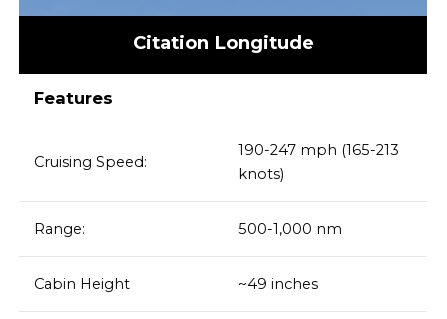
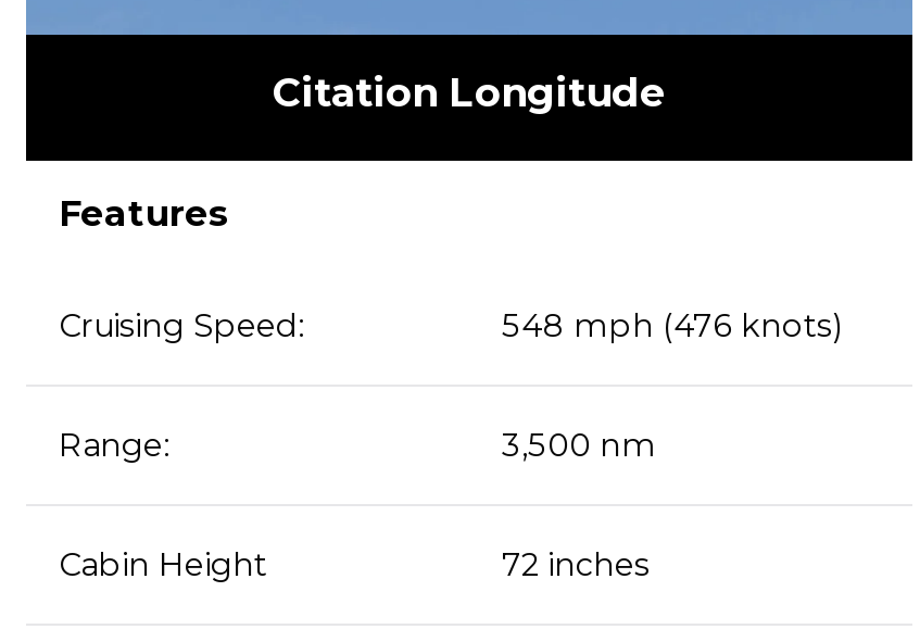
[238,141,399,183] 190-247 mph (165-213 | knots) -> [502,307,841,347] 548 mph (476 knots)
[238,220,342,238] 500-1,000 nm -> [502,427,656,466] 3,500 nm
[238,275,318,293] ~49 inches -> [502,546,650,586] 72 inches

